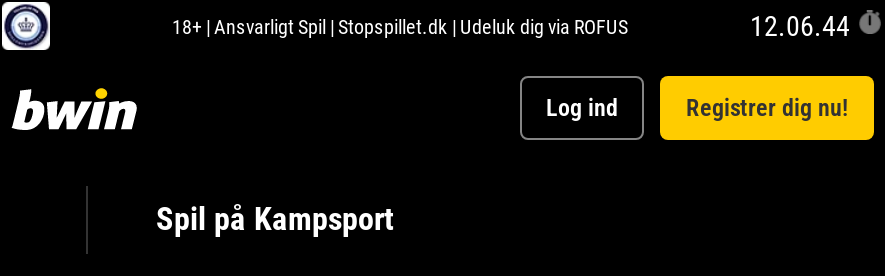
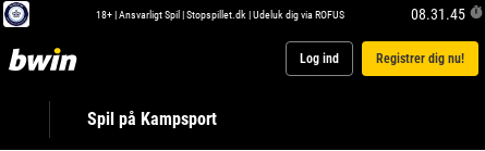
[750,9,850,41] 12.06.44 -> [411,5,465,22] 08.31.45

